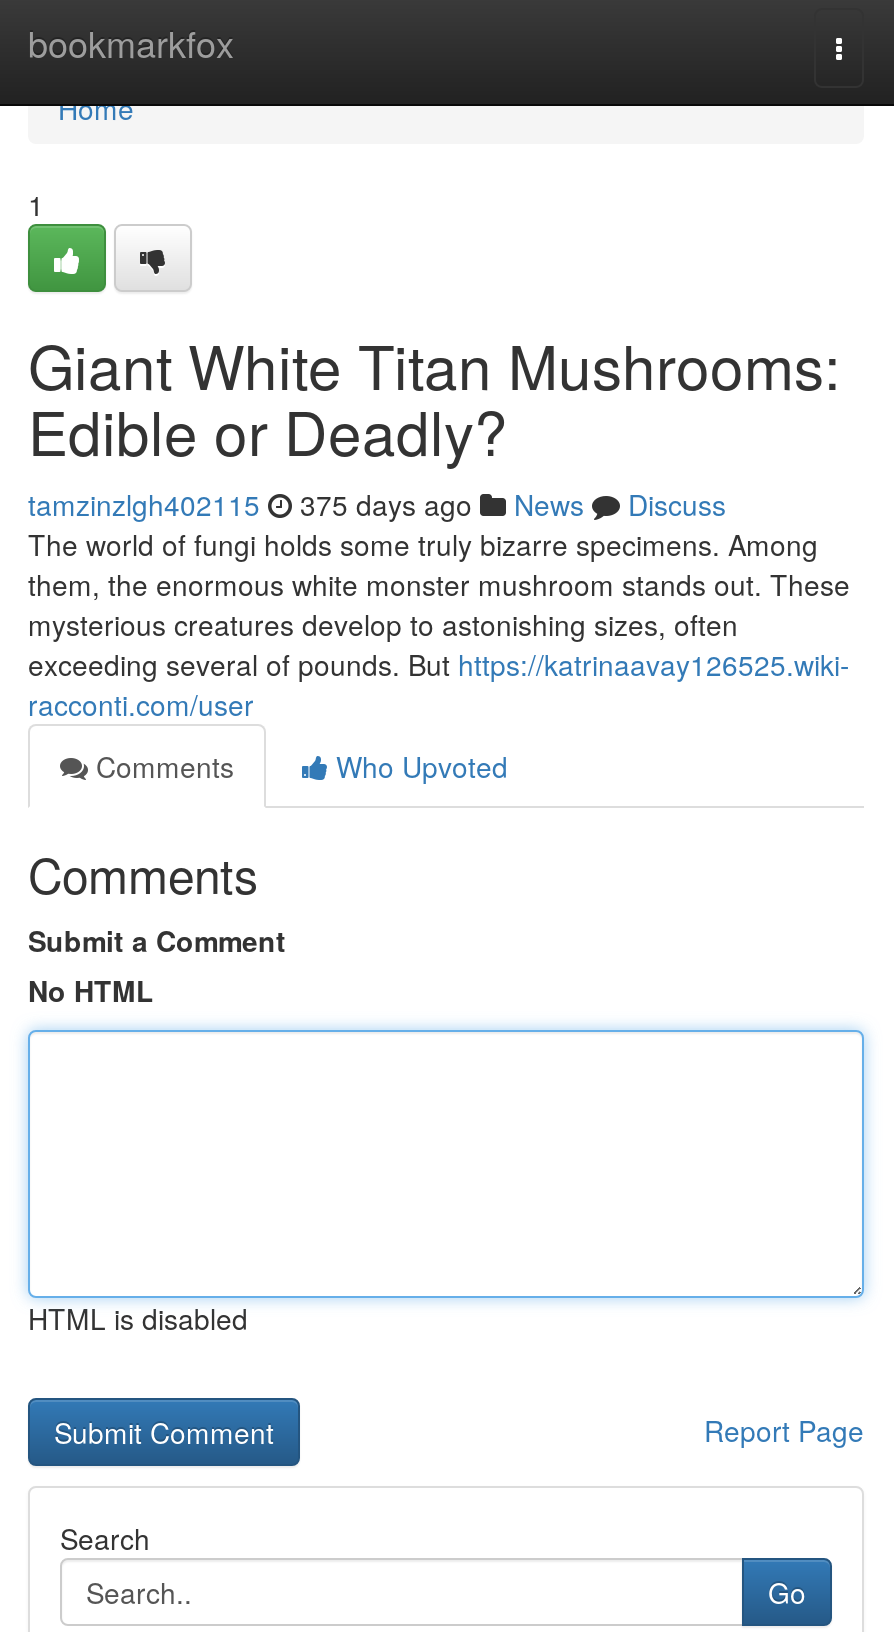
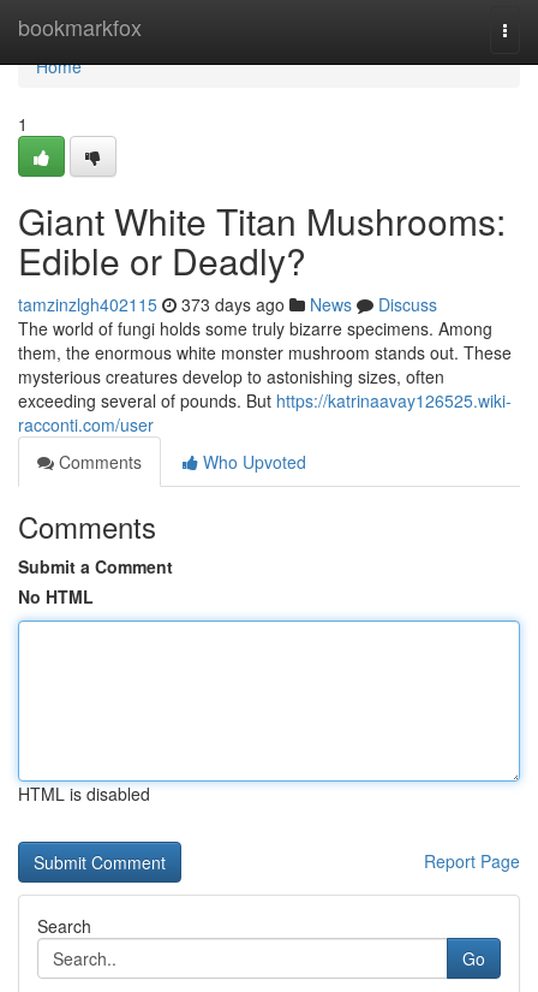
[28,484,726,524] tamzinzlgh402115 375 days ago News Discuss -> [18,292,437,316] tamzinzlgh402115 373 days ago News Discuss

